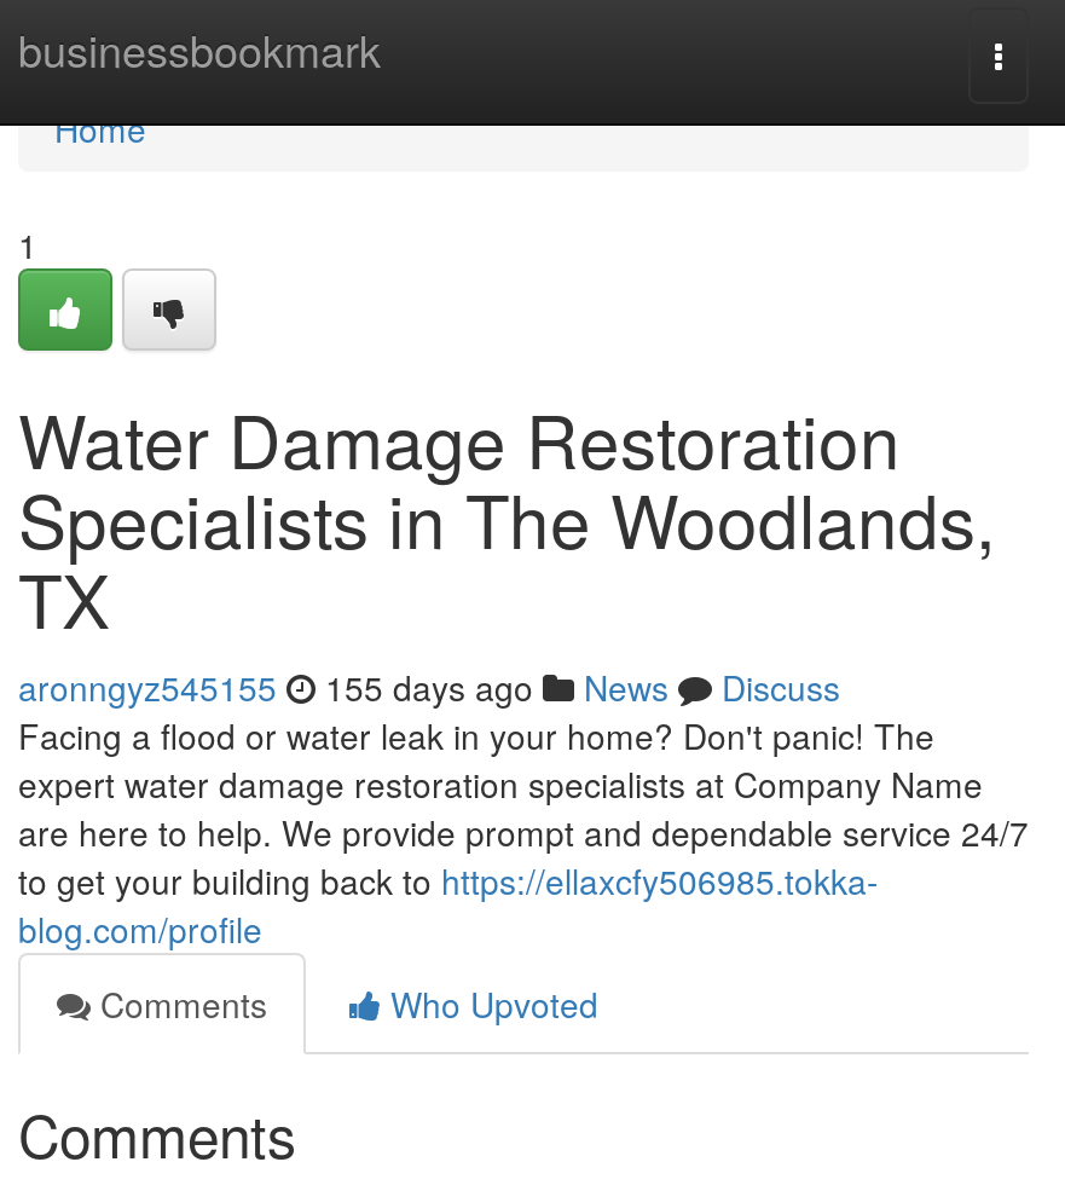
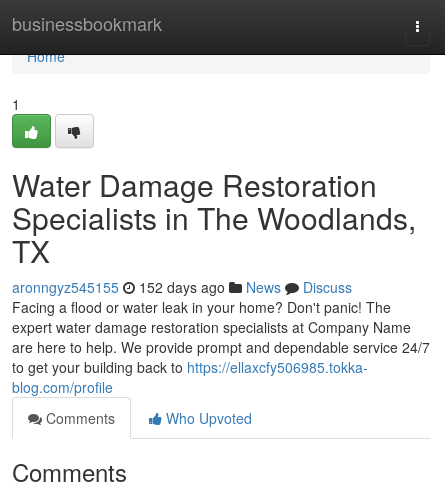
[18,663,840,711] aronngyz545155 155 days ago News Discuss -> [12,277,352,297] aronngyz545155 152 days ago News Discuss

